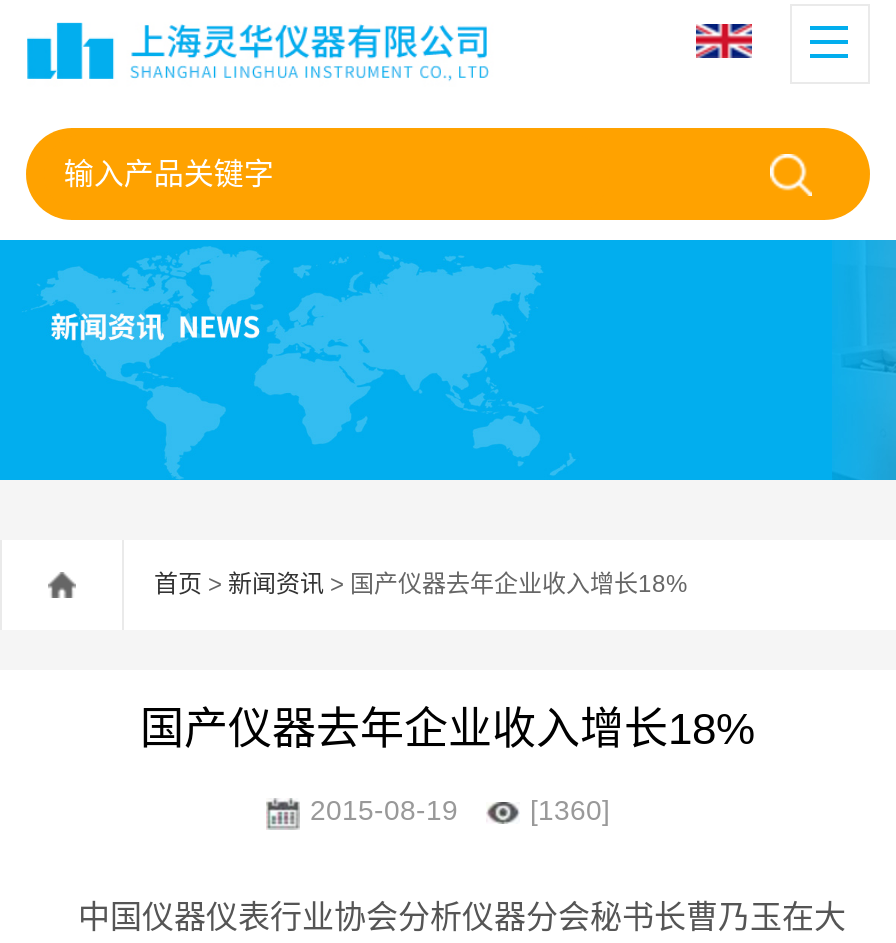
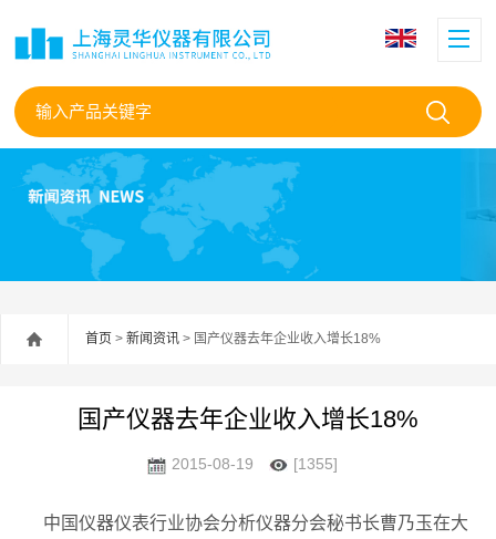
[530,794,610,826] [1360] -> [293,455,338,473] [1355]

